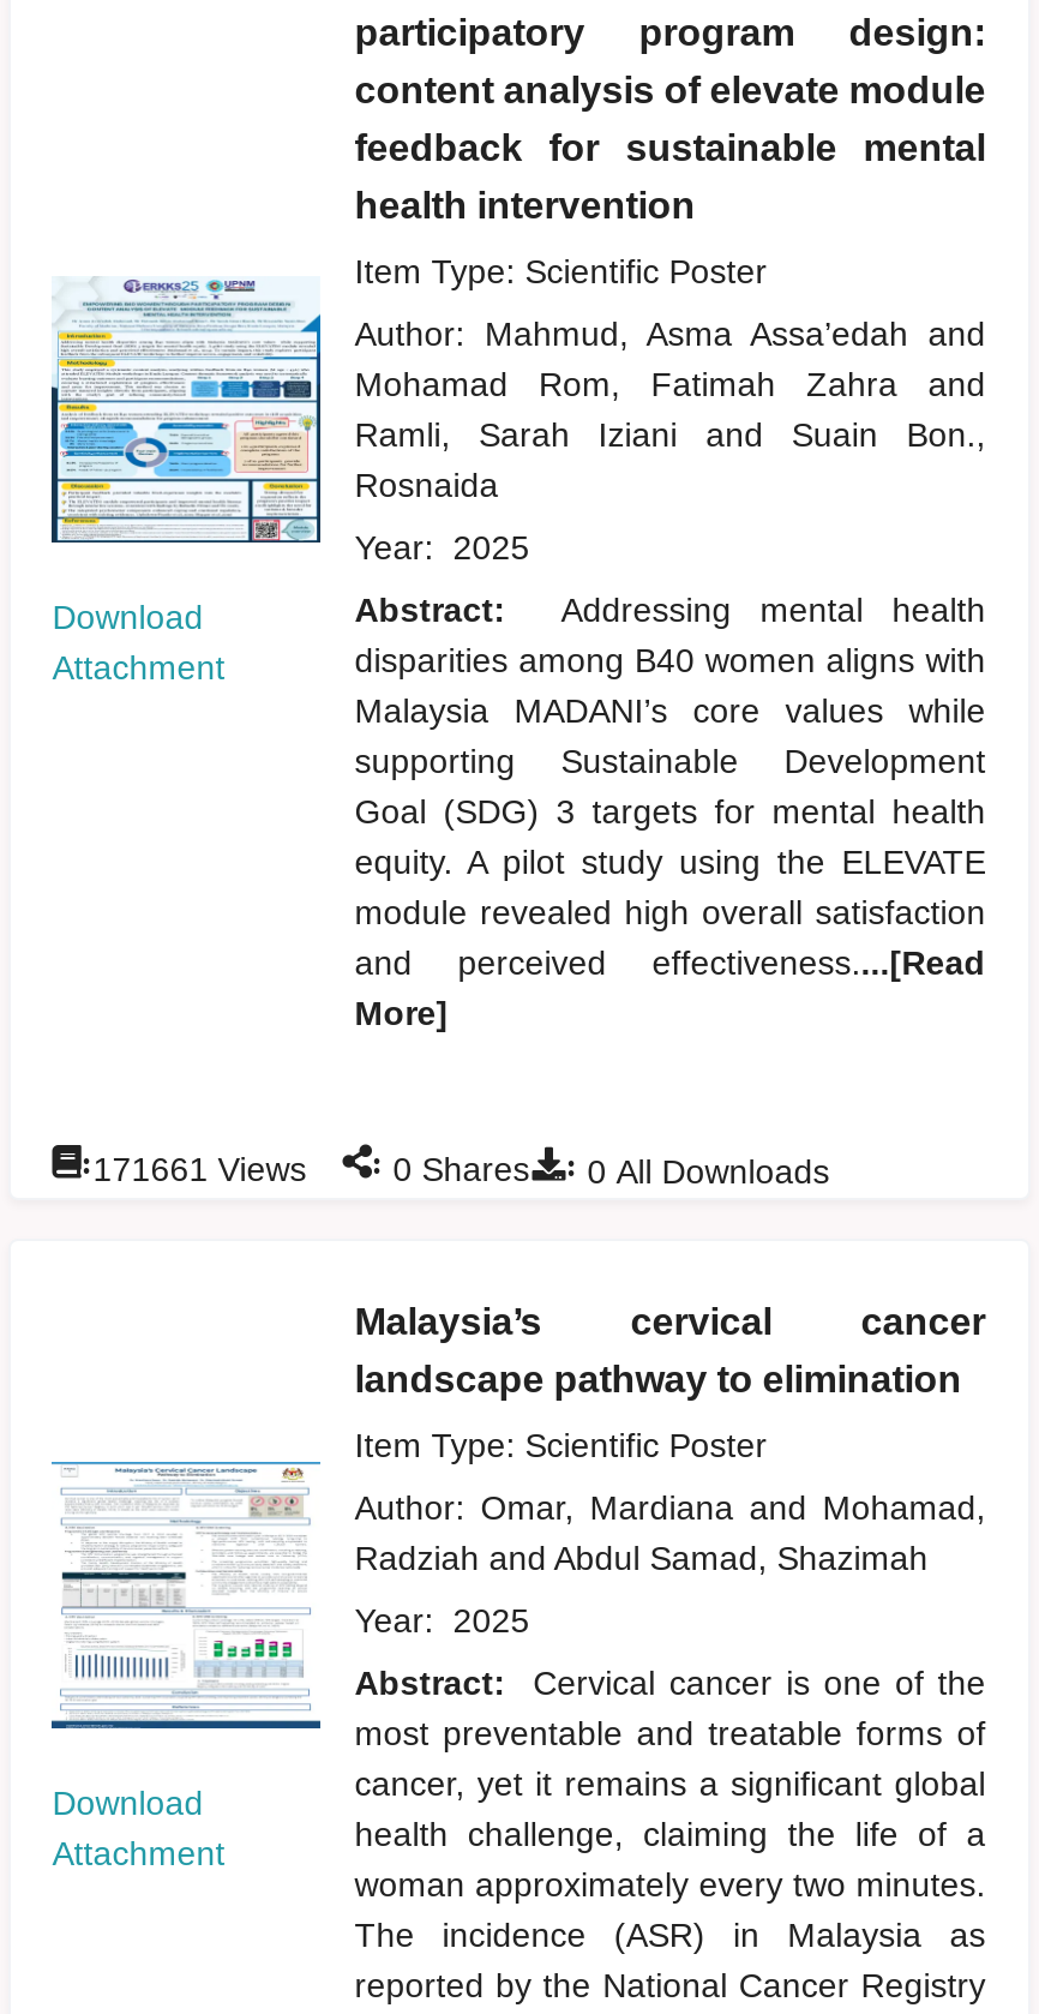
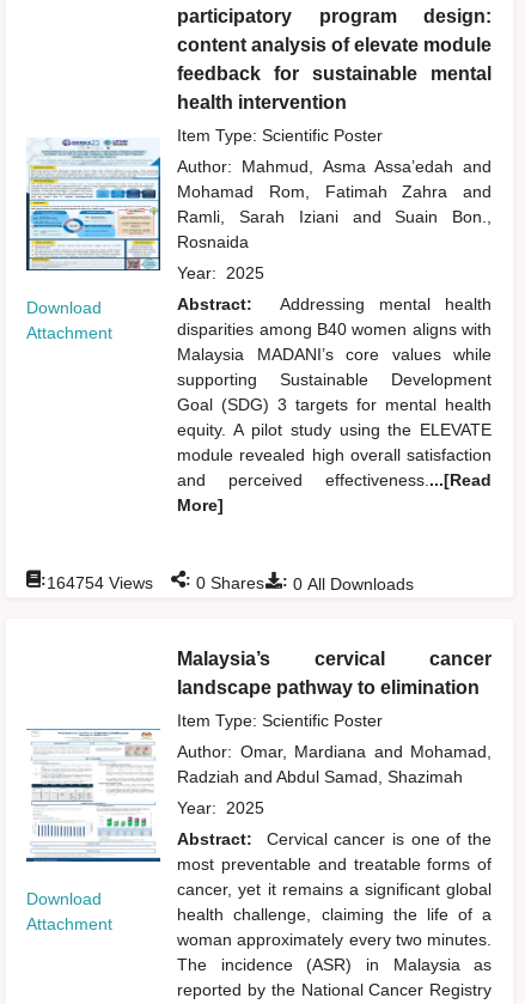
[81,1145,830,1190] :171661 Views : 0 Shares : 0 All Downloads -> [41,571,414,593] :164754 Views : 0 Shares : 0 All Downloads

